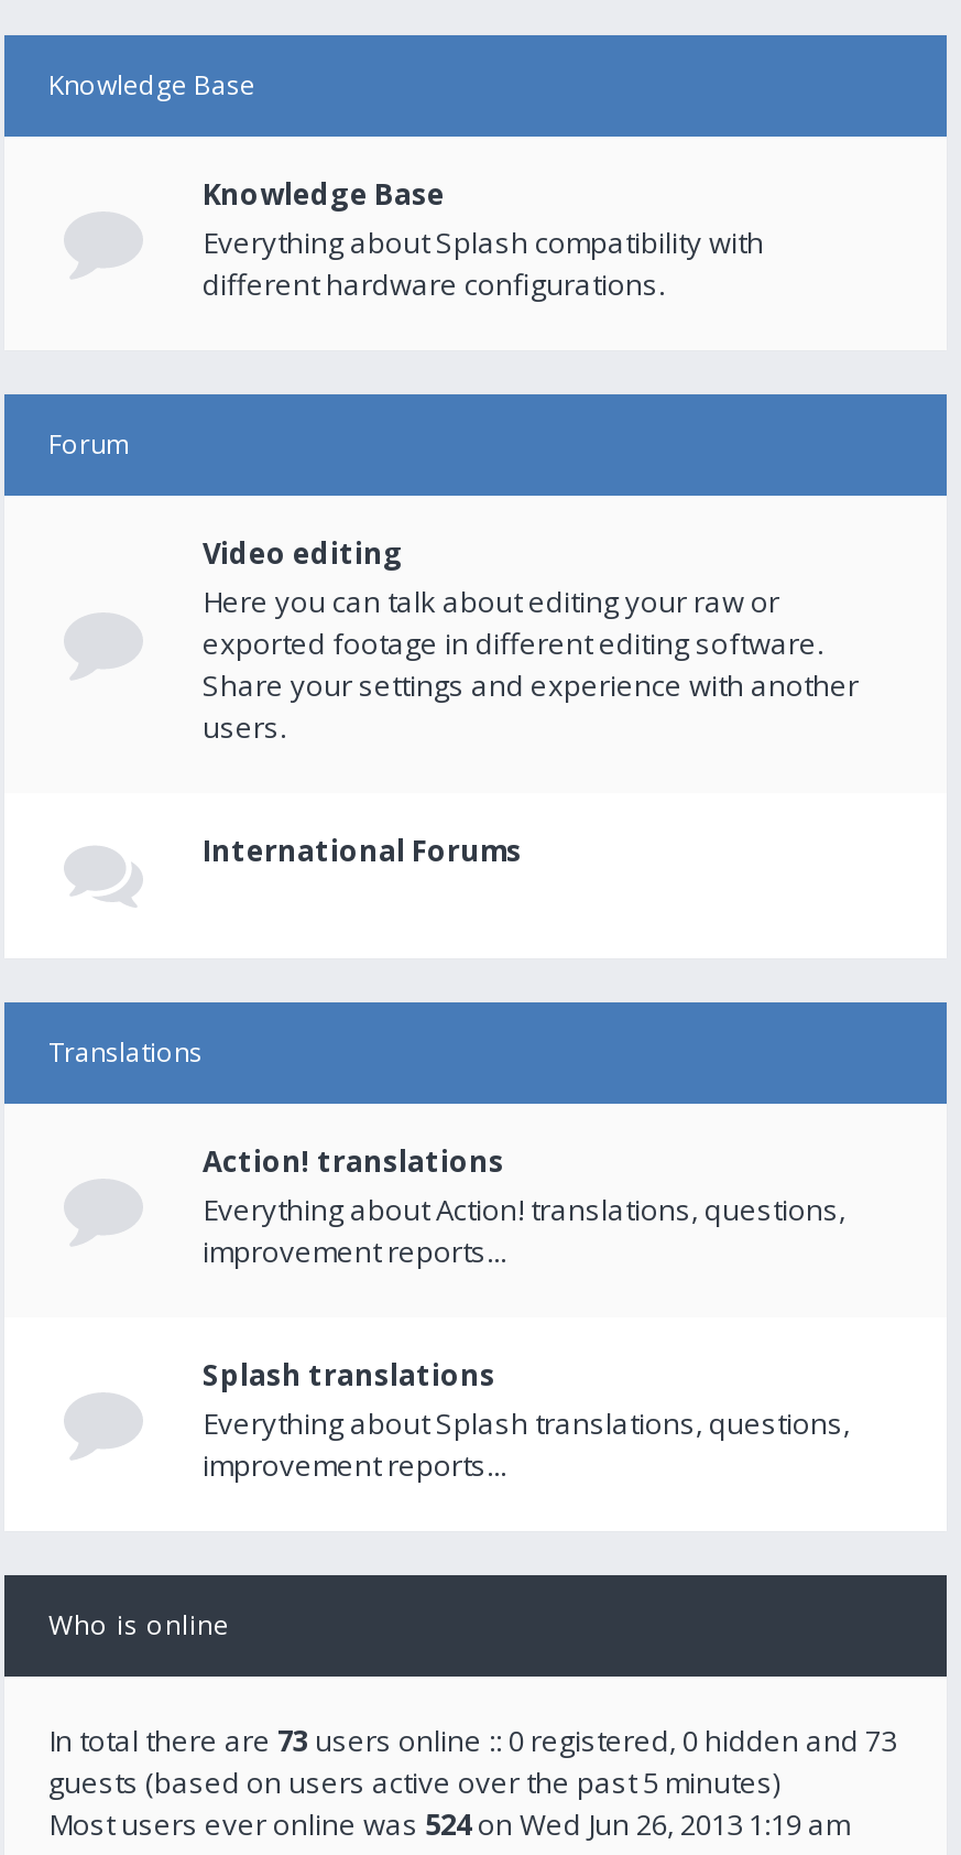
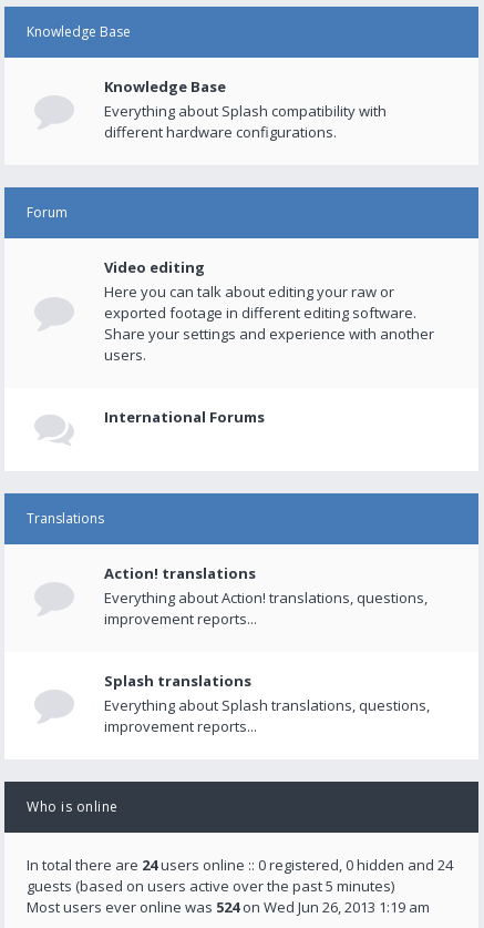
[48,1721,896,1760] In total there are 73 users online :: 0 registered, 0 hidden and 73 -> [27,855,453,875] In total there are 24 users online :: 0 registered, 0 hidden and 24

